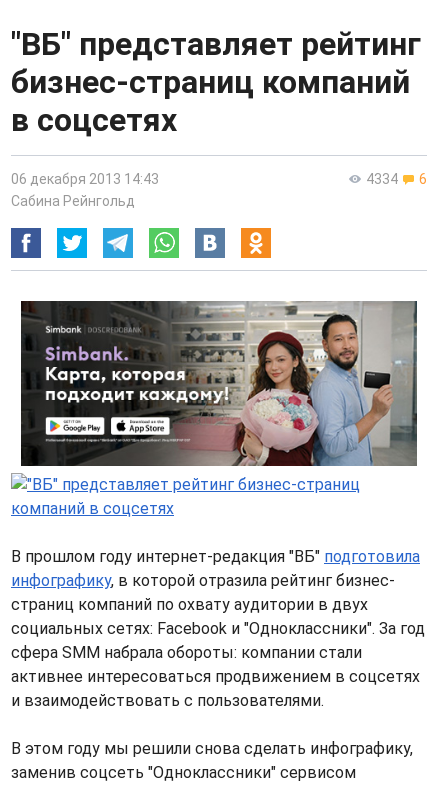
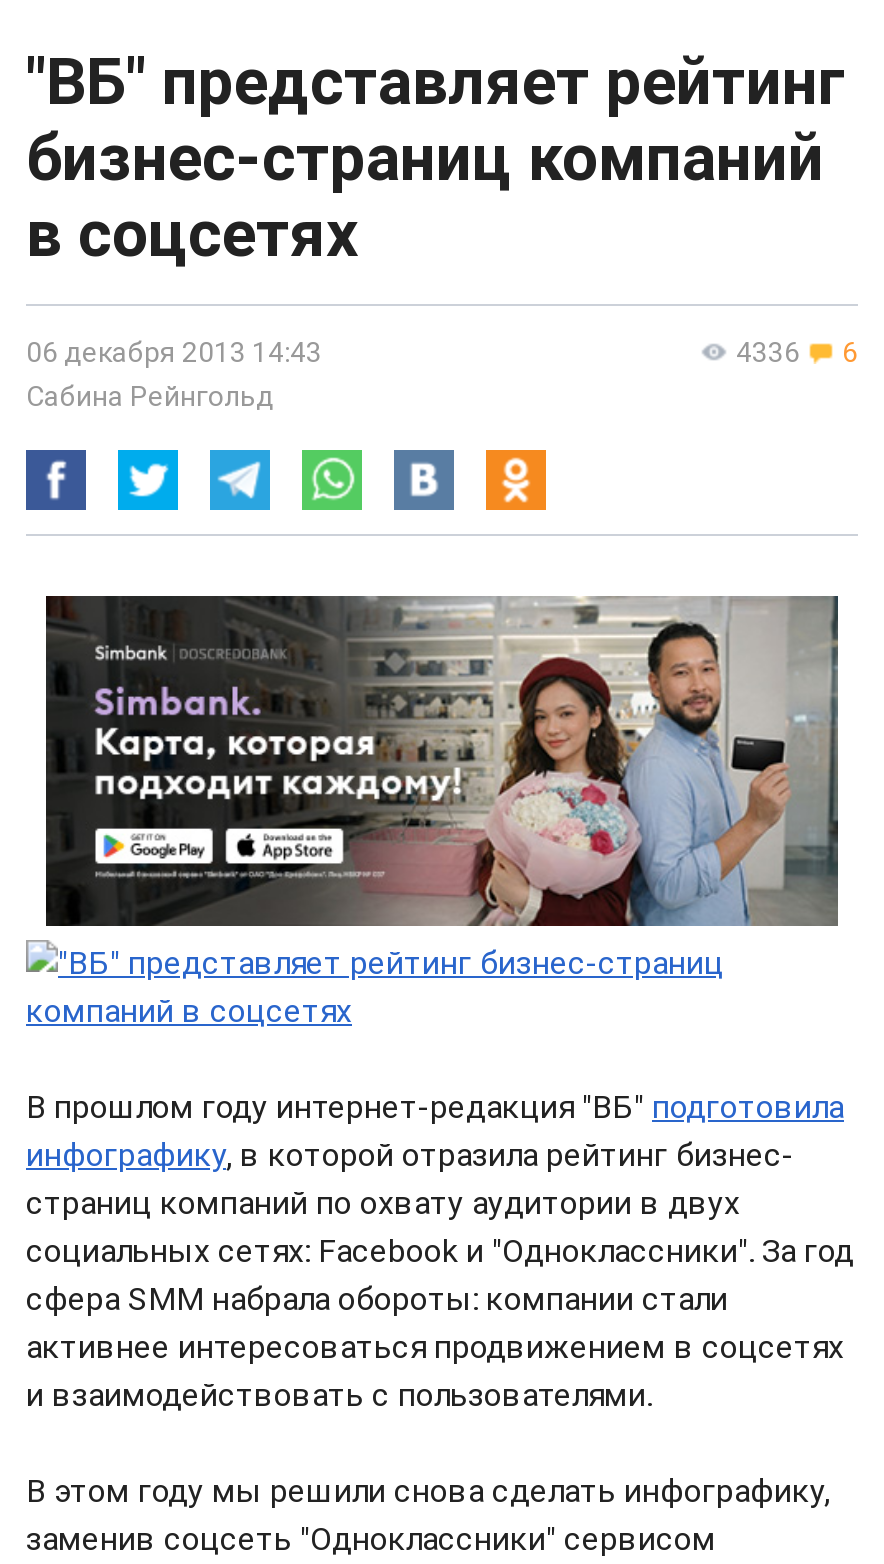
[363,171,427,187] 4334 6 -> [730,336,858,368] 4336 6

